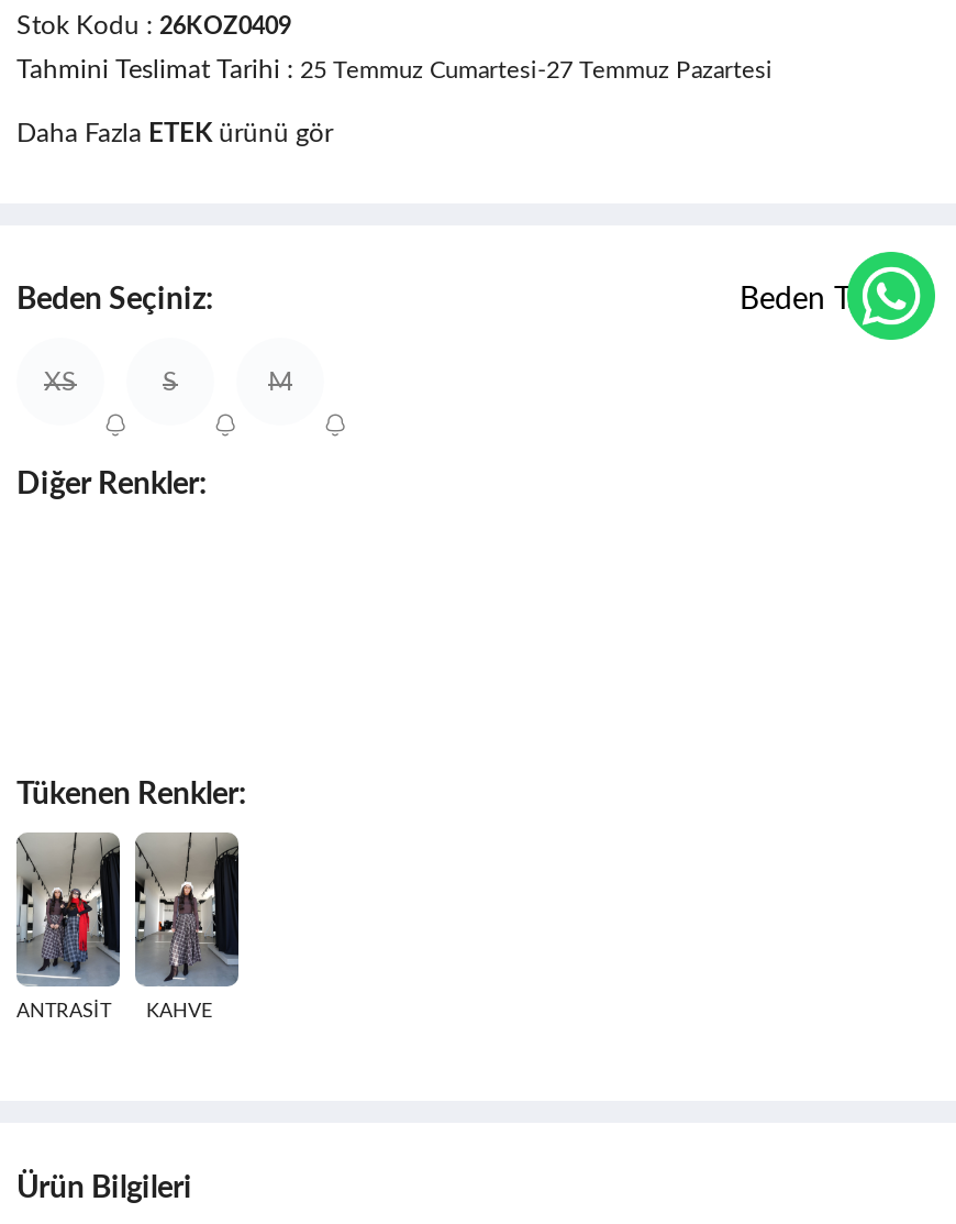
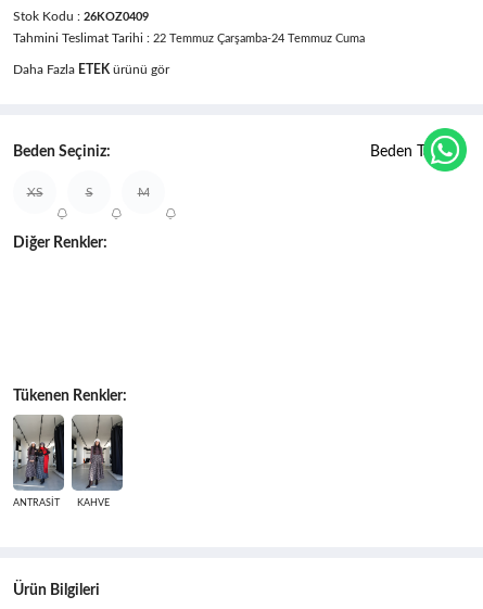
[16,55,772,81] Tahmini Teslimat Tarihi : 25 Temmuz Cumartesi-27 Temmuz Pazartesi -> [13,31,365,44] Tahmini Teslimat Tarihi : 22 Temmuz Çarşamba-24 Temmuz Cuma

